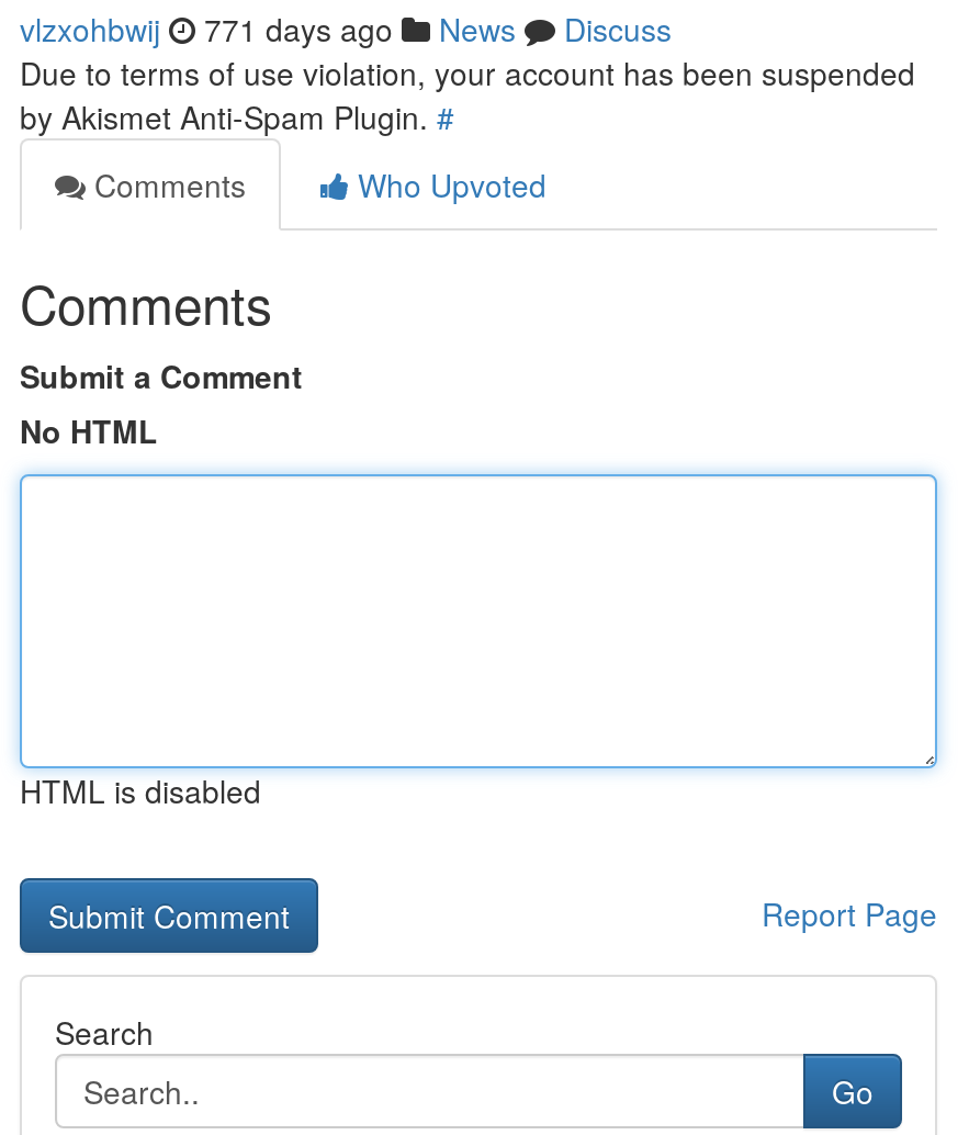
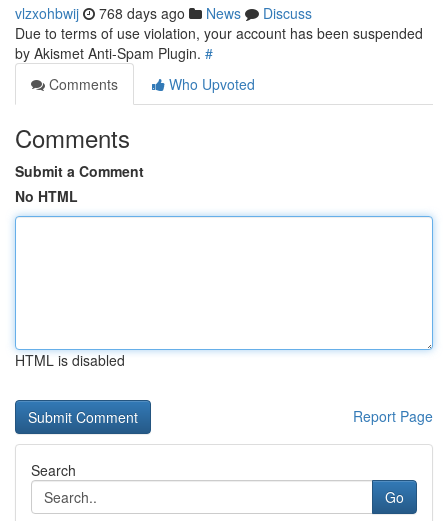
[20,7,672,50] vlzxohbwij 771 days ago News Discuss -> [15,3,312,23] vlzxohbwij 768 days ago News Discuss

